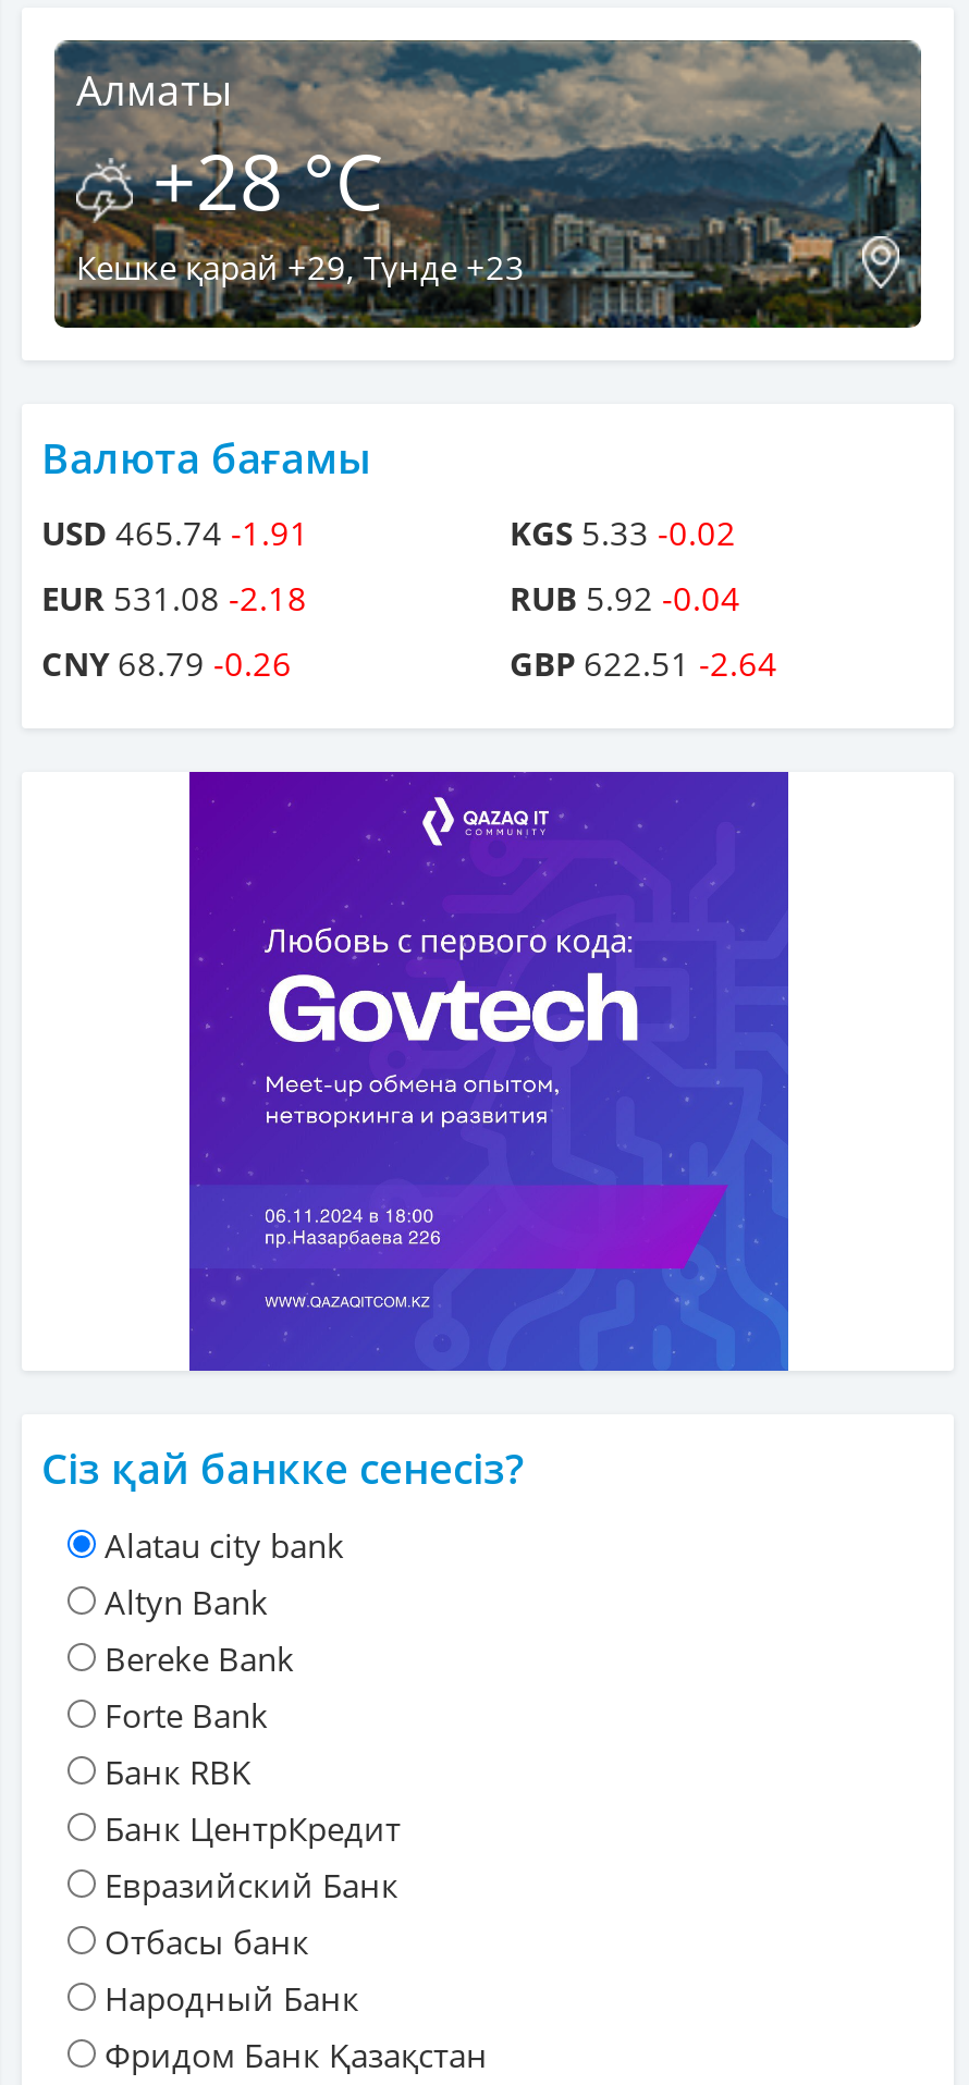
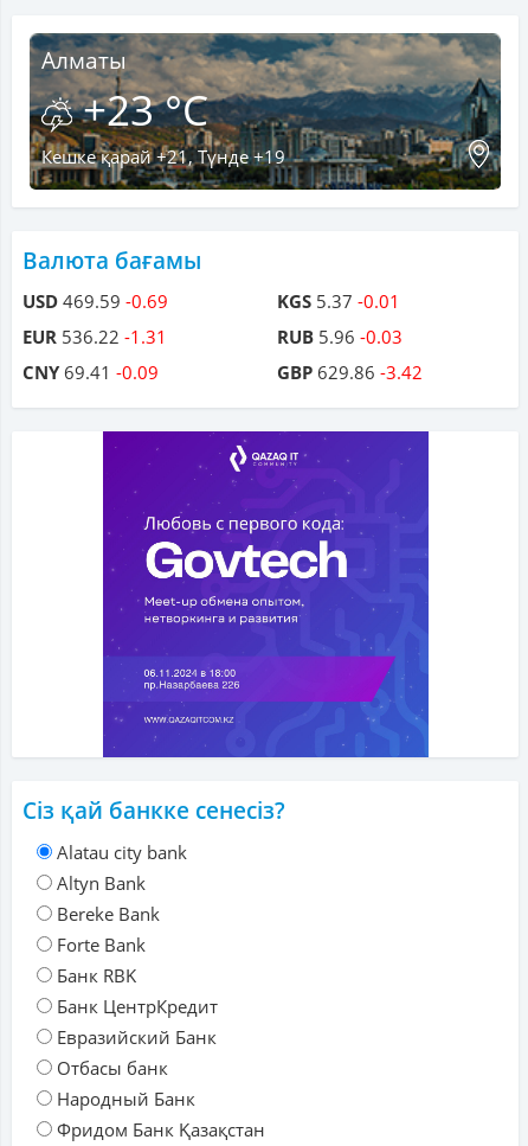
[133,130,383,232] +28 °C -> [72,82,208,138] +23 °C
[76,244,525,288] Кешке қарай +29, Түнде +23 -> [41,144,285,168] Кешке қарай +21, Түнде +19
[41,511,309,554] USD 465.74 -1.91 -> [22,289,168,313] USD 469.59 -0.69
[510,511,736,554] KGS 5.33 -0.02 -> [277,289,400,313] KGS 5.37 -0.01
[41,576,307,620] EUR 531.08 -2.18 -> [22,325,167,349] EUR 536.22 -1.31
[510,576,740,620] RUB 5.92 -0.04 -> [277,325,403,349] RUB 5.96 -0.03
[41,642,292,685] CNY 68.79 -0.26 -> [22,360,159,384] CNY 69.41 -0.09
[510,642,777,685] GBP 622.51 -2.64 -> [277,360,423,384] GBP 629.86 -3.42

